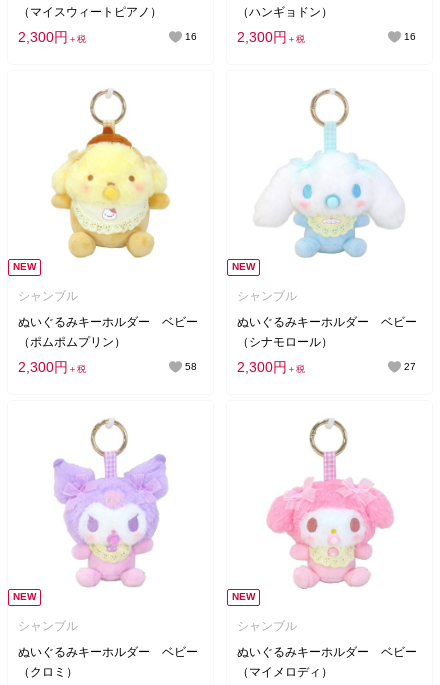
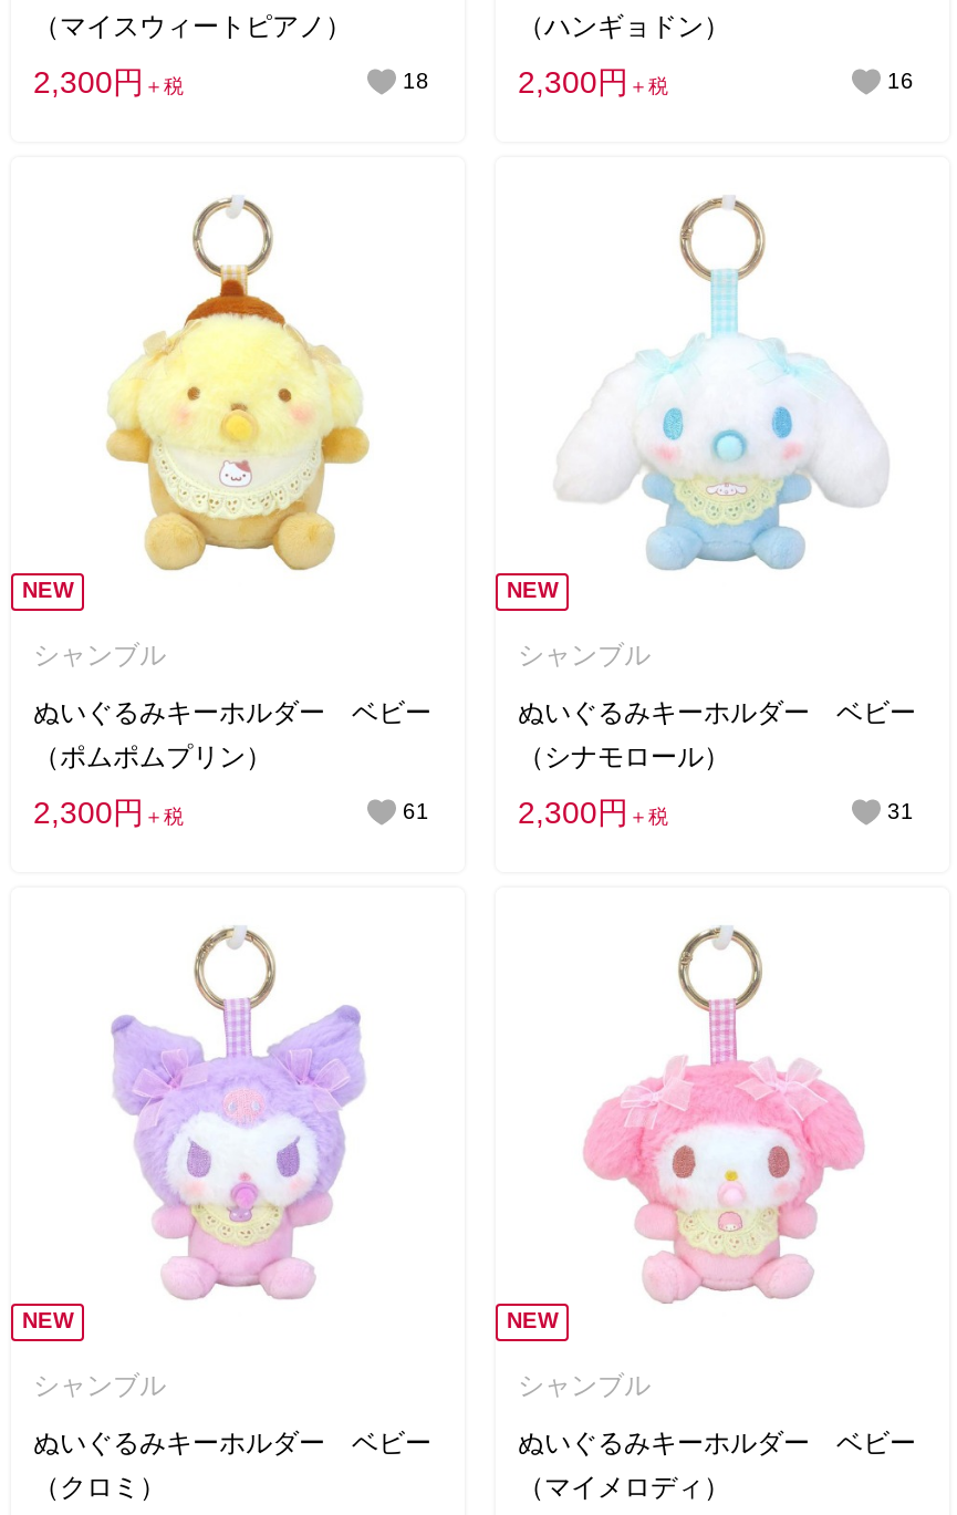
[185,31,197,42] 16 -> [403,69,429,93] 18
[185,361,197,372] 58 -> [403,799,429,823] 61
[404,361,416,372] 27 -> [887,799,914,823] 31

